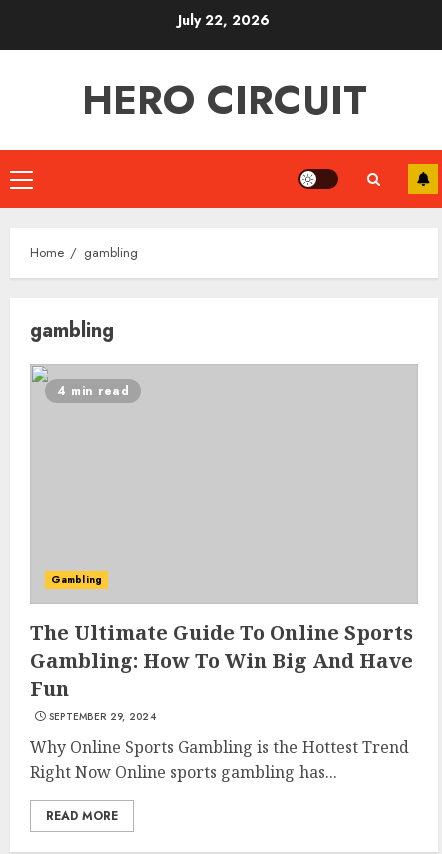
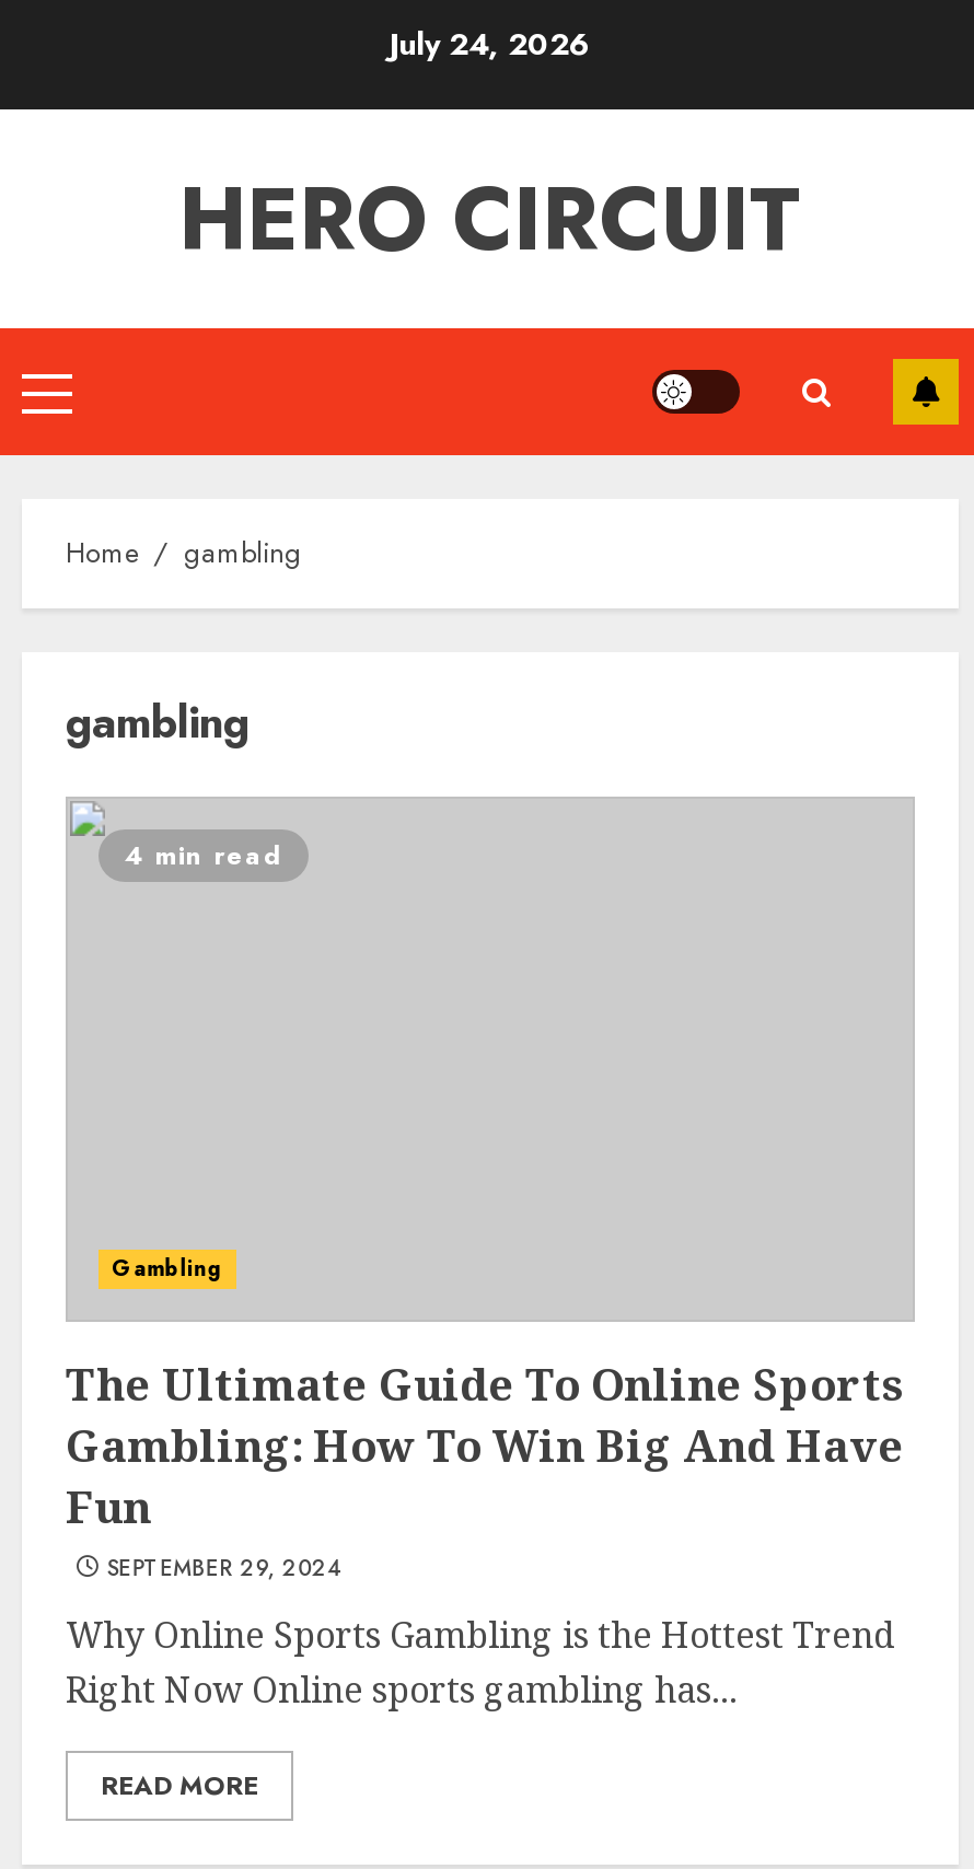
[178,10,270,30] July 22, 2026 -> [390,21,591,65] July 24, 2026

